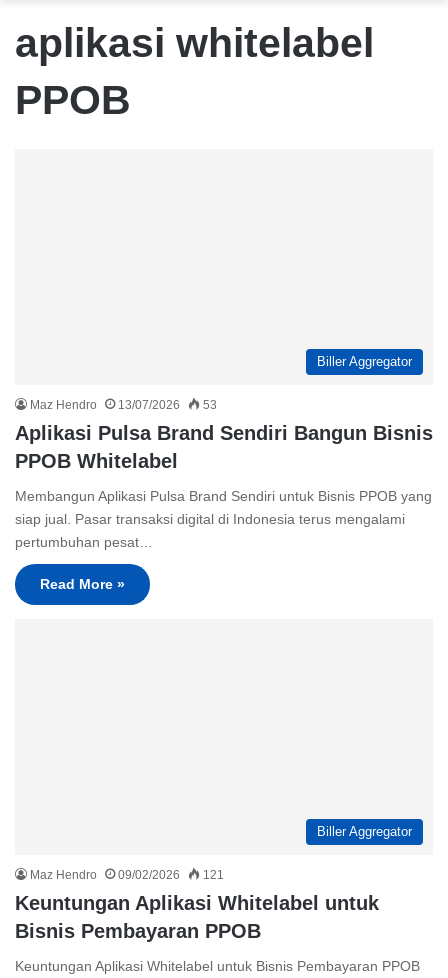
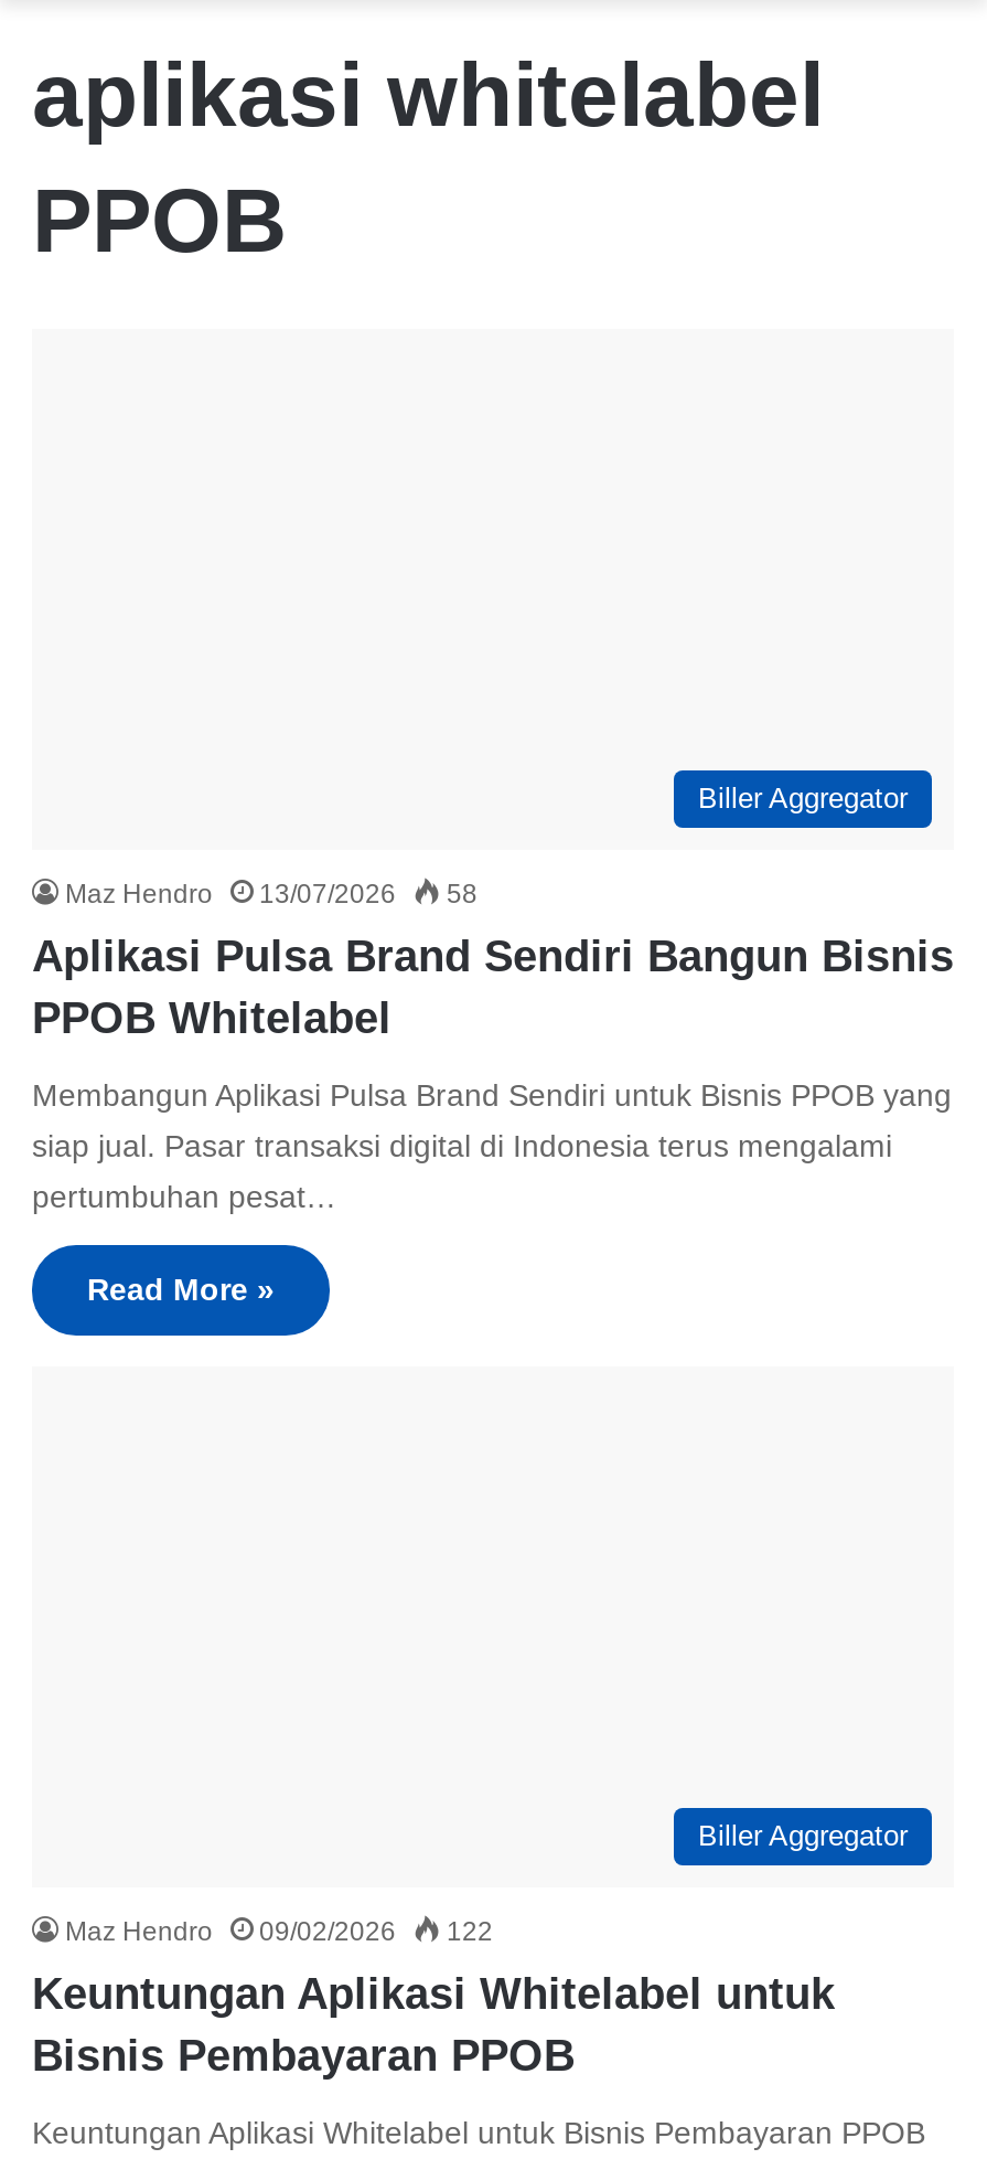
[30,398,217,412] Maz Hendro 13/07/2026 53 -> [65,879,478,910] Maz Hendro 13/07/2026 58
[30,868,224,882] Maz Hendro 09/02/2026 121 -> [65,1916,493,1947] Maz Hendro 09/02/2026 122

